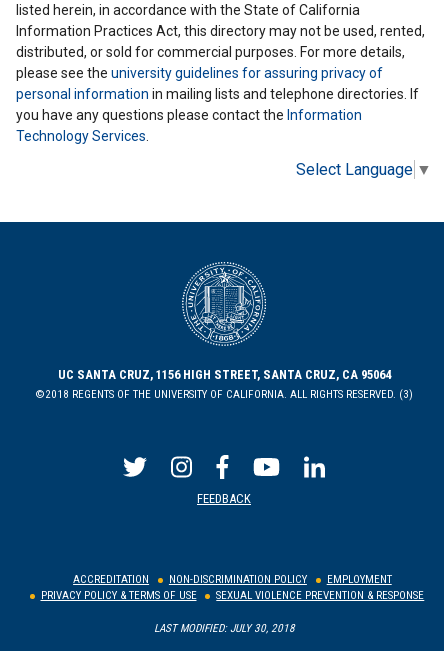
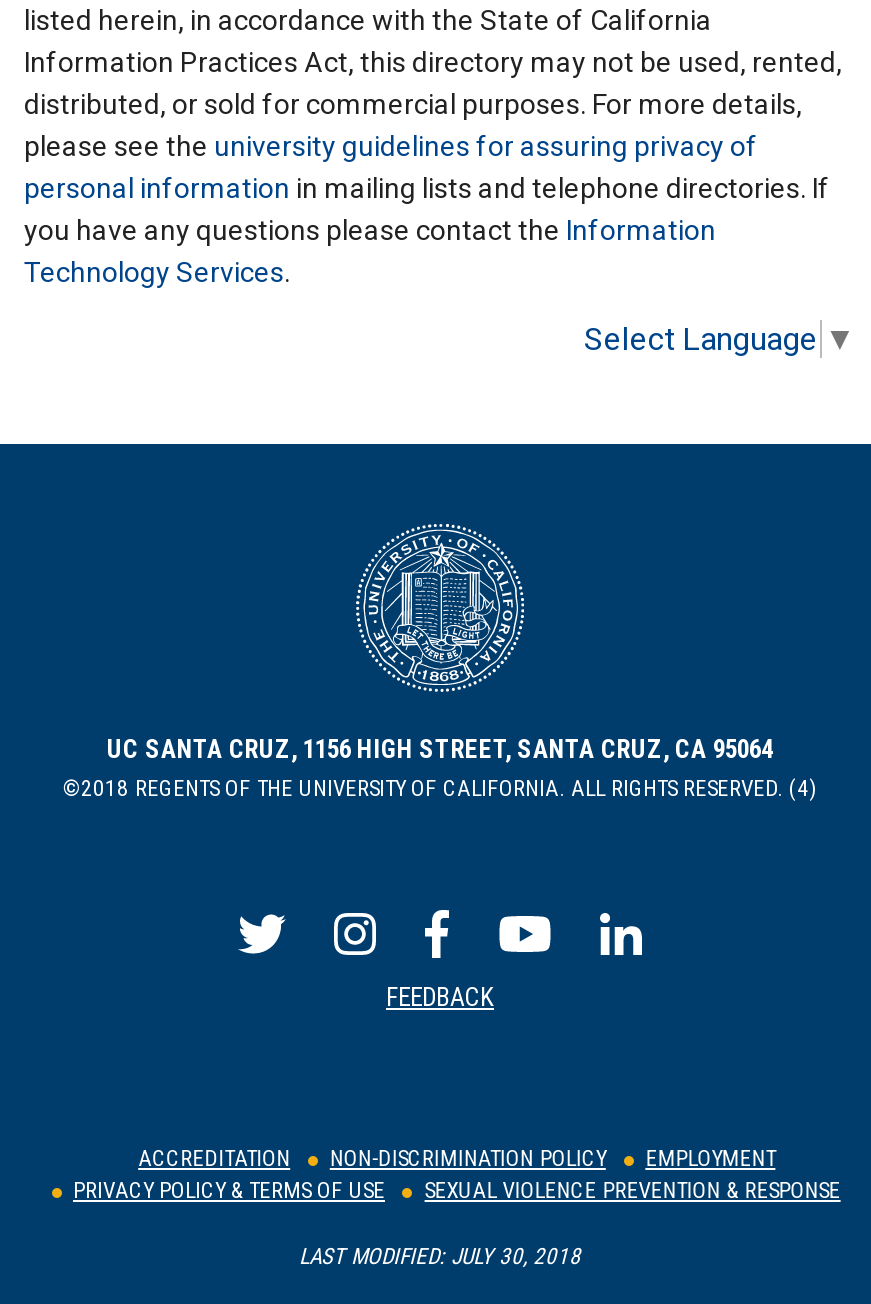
[35,388,412,401] ©2018 REGENTS OF THE UNIVERSITY OF CALIFORNIA. ALL RIGHTS RESERVED. (3) -> [63,776,817,802] ©2018 REGENTS OF THE UNIVERSITY OF CALIFORNIA. ALL RIGHTS RESERVED. (4)

